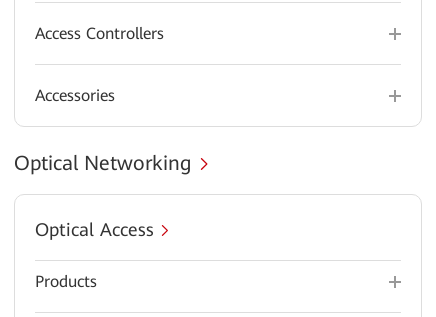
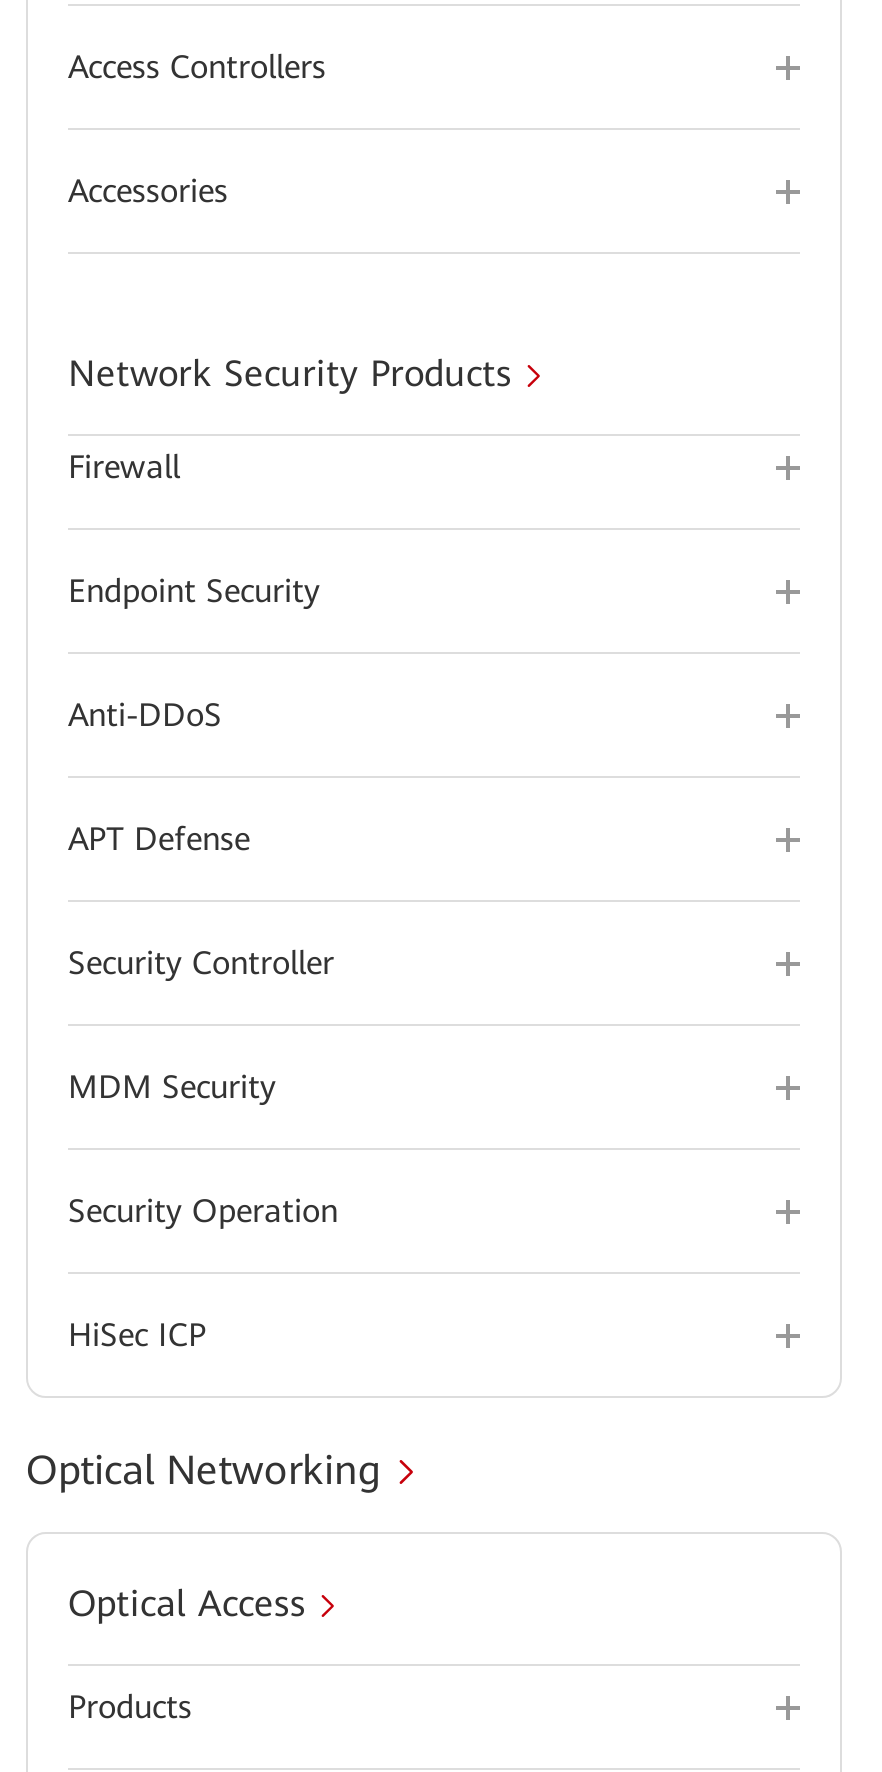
none -> [68,352,512,1354] Network Security Products | Firewall | Endpoint Security | Anti-DDoS | APT Defense | Security Controller | MDM Security | Security Operation | HiSec ICP

